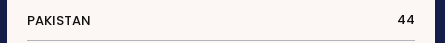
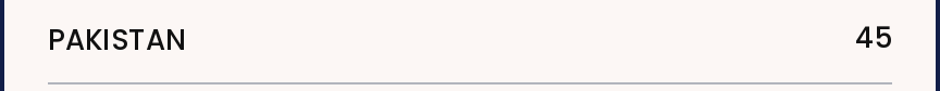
[397,10,415,29] 44 -> [855,18,892,59] 45

